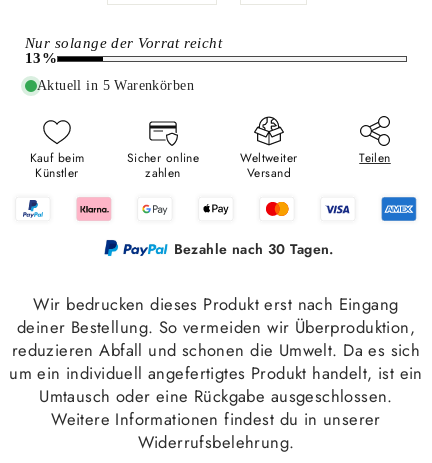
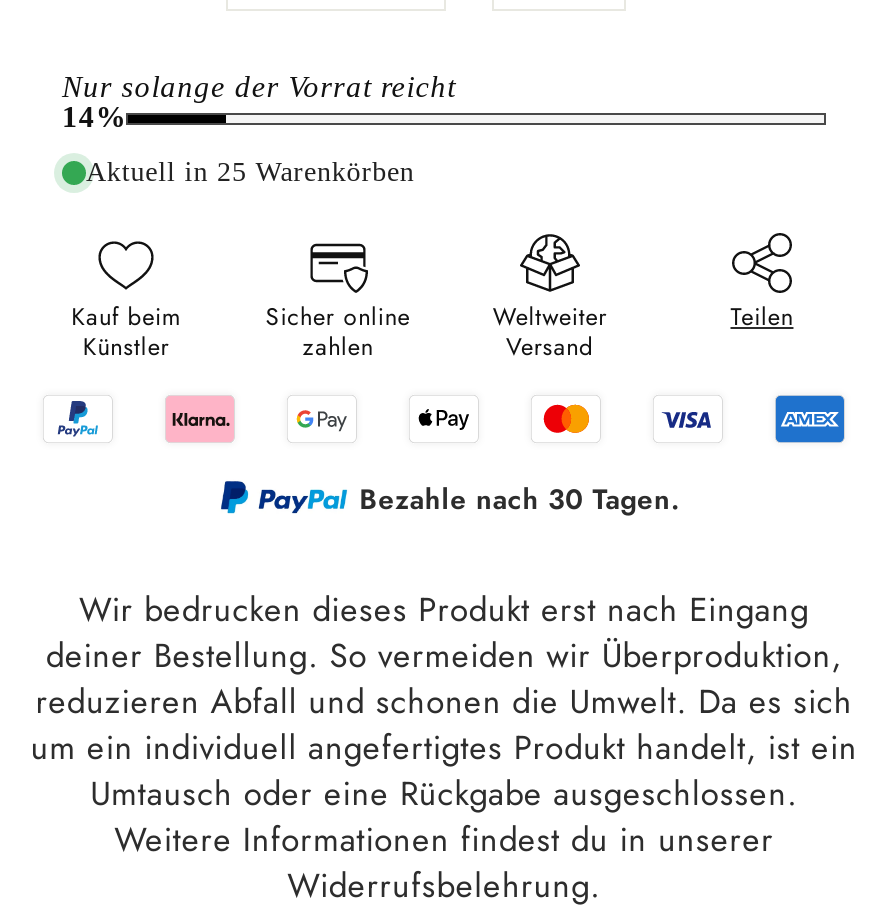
[25,50,57,66] 13% -> [62,102,126,134] 14%
[37,78,194,93] Aktuell in 5 Warenkörben -> [86,158,415,188] Aktuell in 25 Warenkörben

